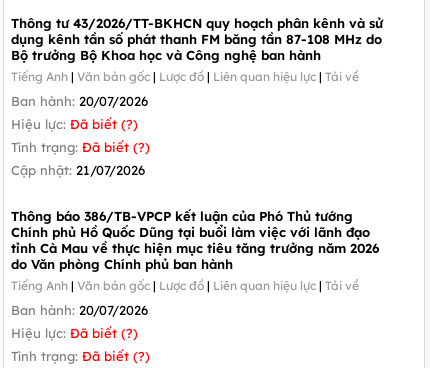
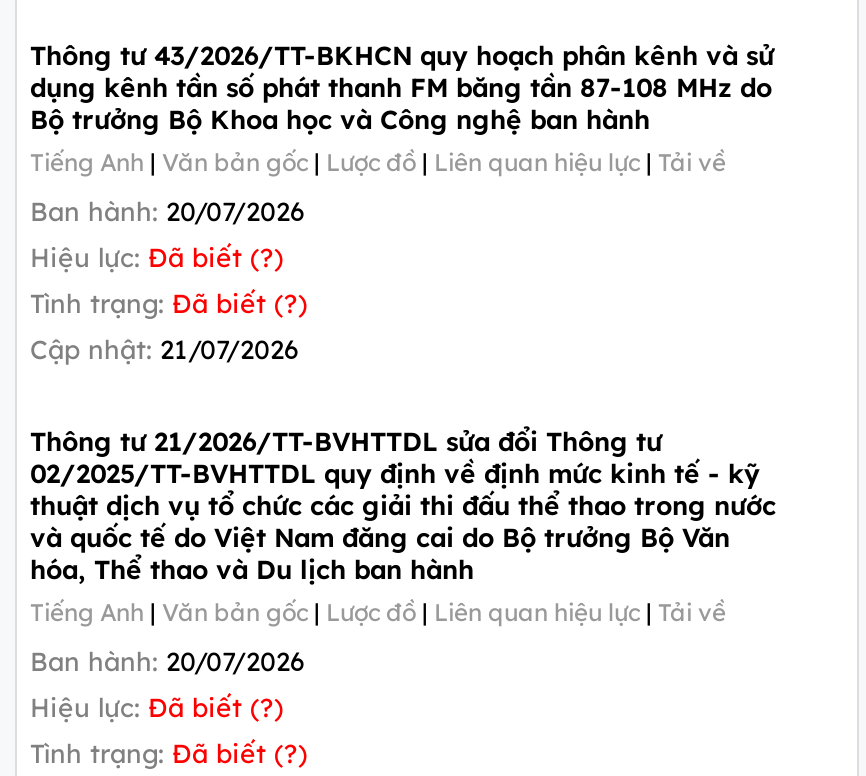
[10,208,378,272] Thông báo 386/TB-VPCP kết luận của Phó Thủ tướng | Chính phủ Hồ Quốc Dũng tại buổi làm việc với lãnh đạo | tỉnh Cà Mau về thực hiện mục tiêu tăng trưởng năm 2026 | do Văn phòng Chính phủ ban hành -> [30,424,776,584] Thông tư 21/2026/TT-BVHTTDL sửa đổi Thông tư | 02/2025/TT-BVHTTDL quy định về định mức kinh tế - kỹ | thuật dịch vụ tổ chức các giải thi đấu thể thao trong nước | và quốc tế do Việt Nam đăng cai do Bộ trưởng Bộ Văn | hóa, Thể thao và Du lịch ban hành

